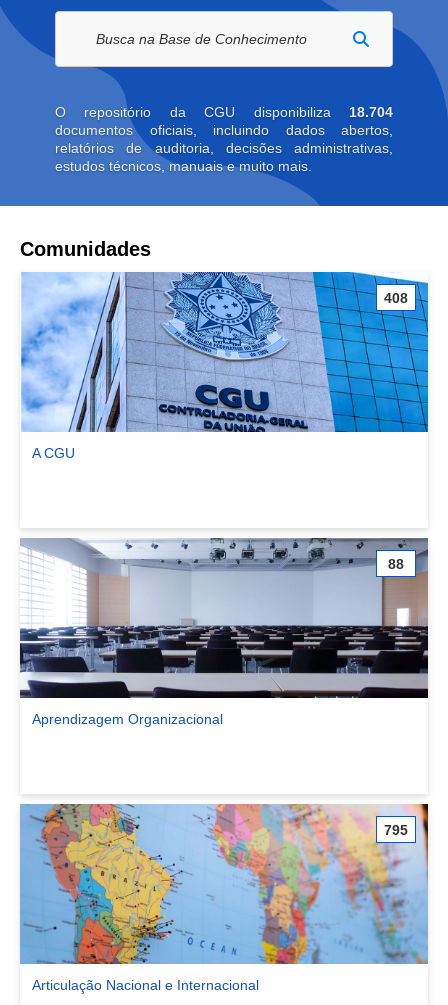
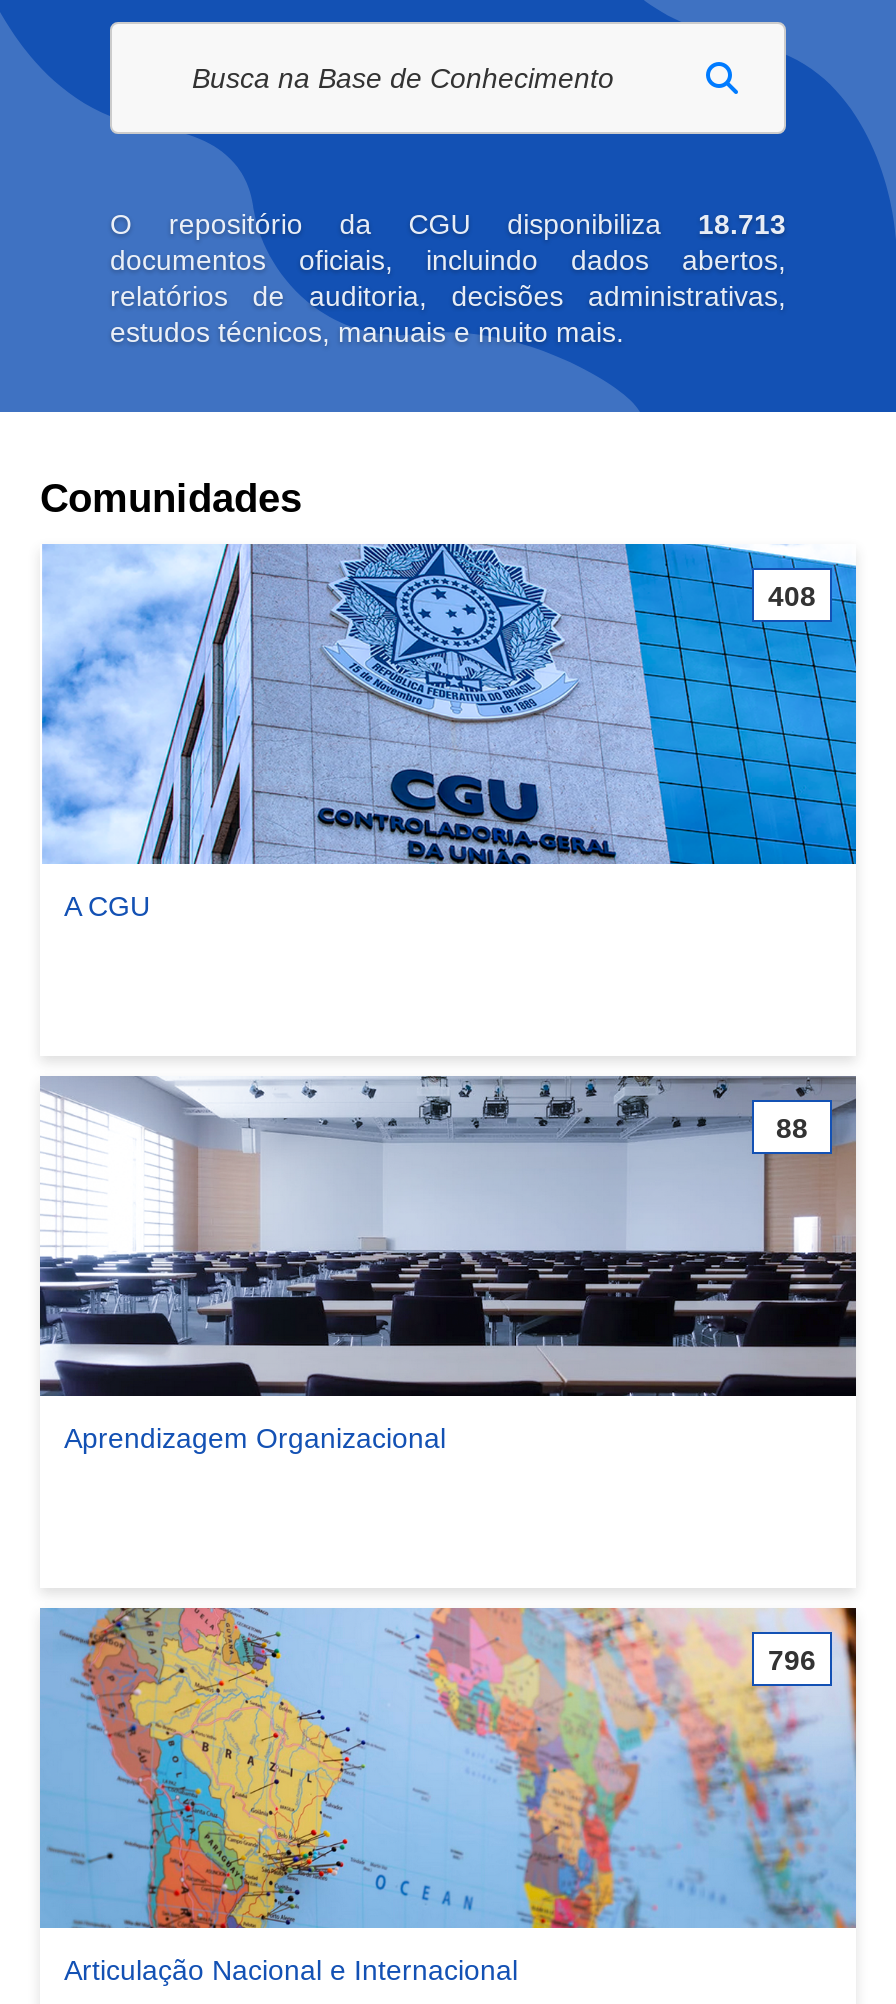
[55,104,393,120] O repositório da CGU disponibiliza 18.704 -> [110,208,786,240] O repositório da CGU disponibiliza 18.713
[384,821,408,837] 795 -> [768,1643,816,1675] 796

